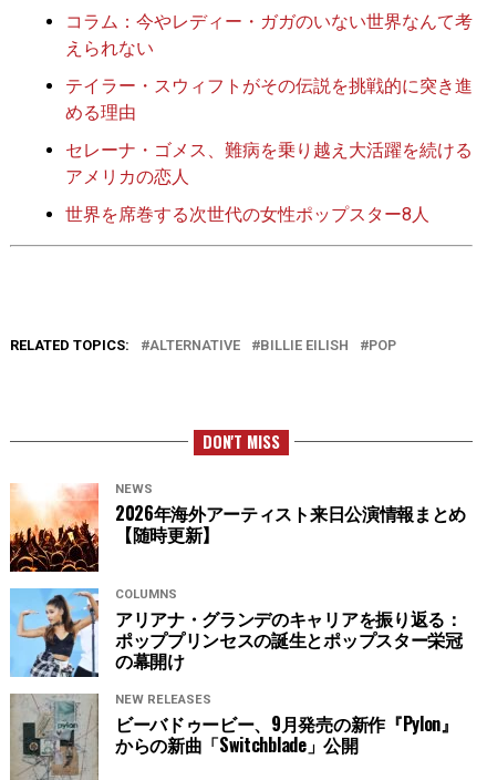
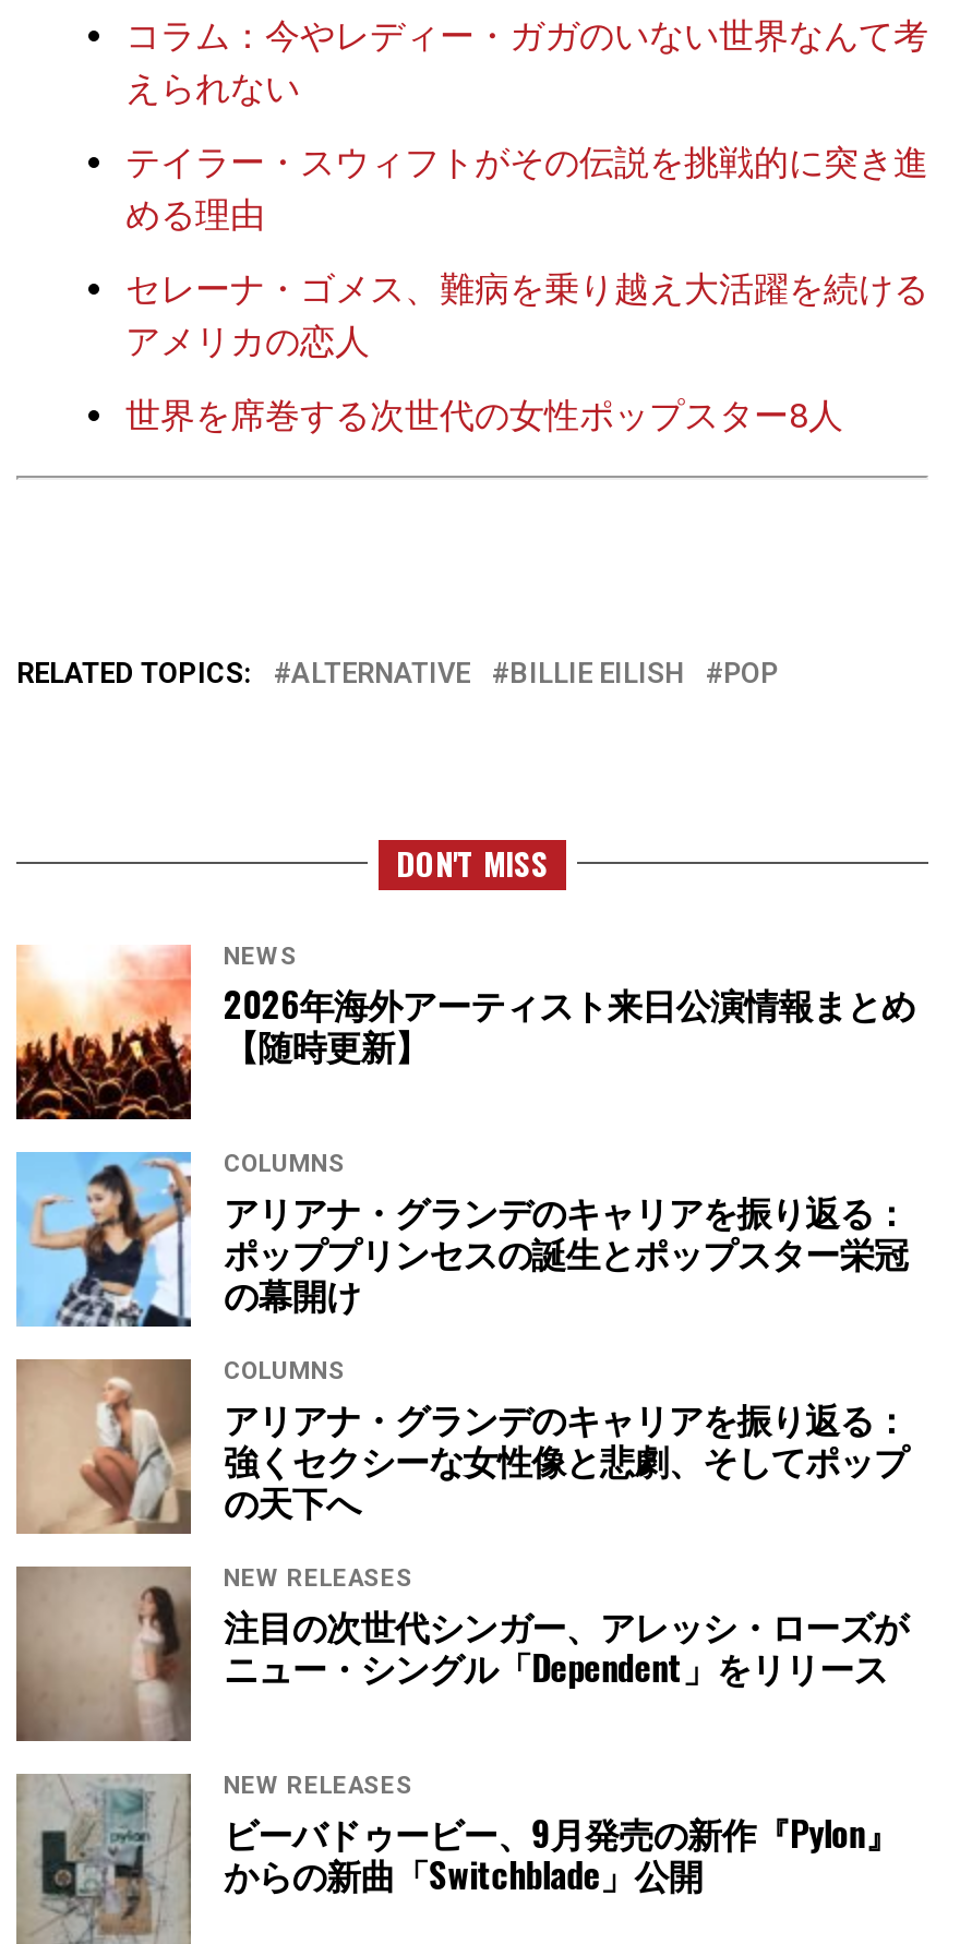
none -> [16,1357,908,1693] [image] | COLUMNS | アリアナ・グランデのキャリアを振り返る： | 強くセクシーな女性像と悲劇、そしてポップ | の天下へ | NEW RELEASES | 注目の次世代シンガー、アレッシ・ローズが | ニュー・シングル「Dependent」をリリース
none -> [19,1564,191,1743] [image]

